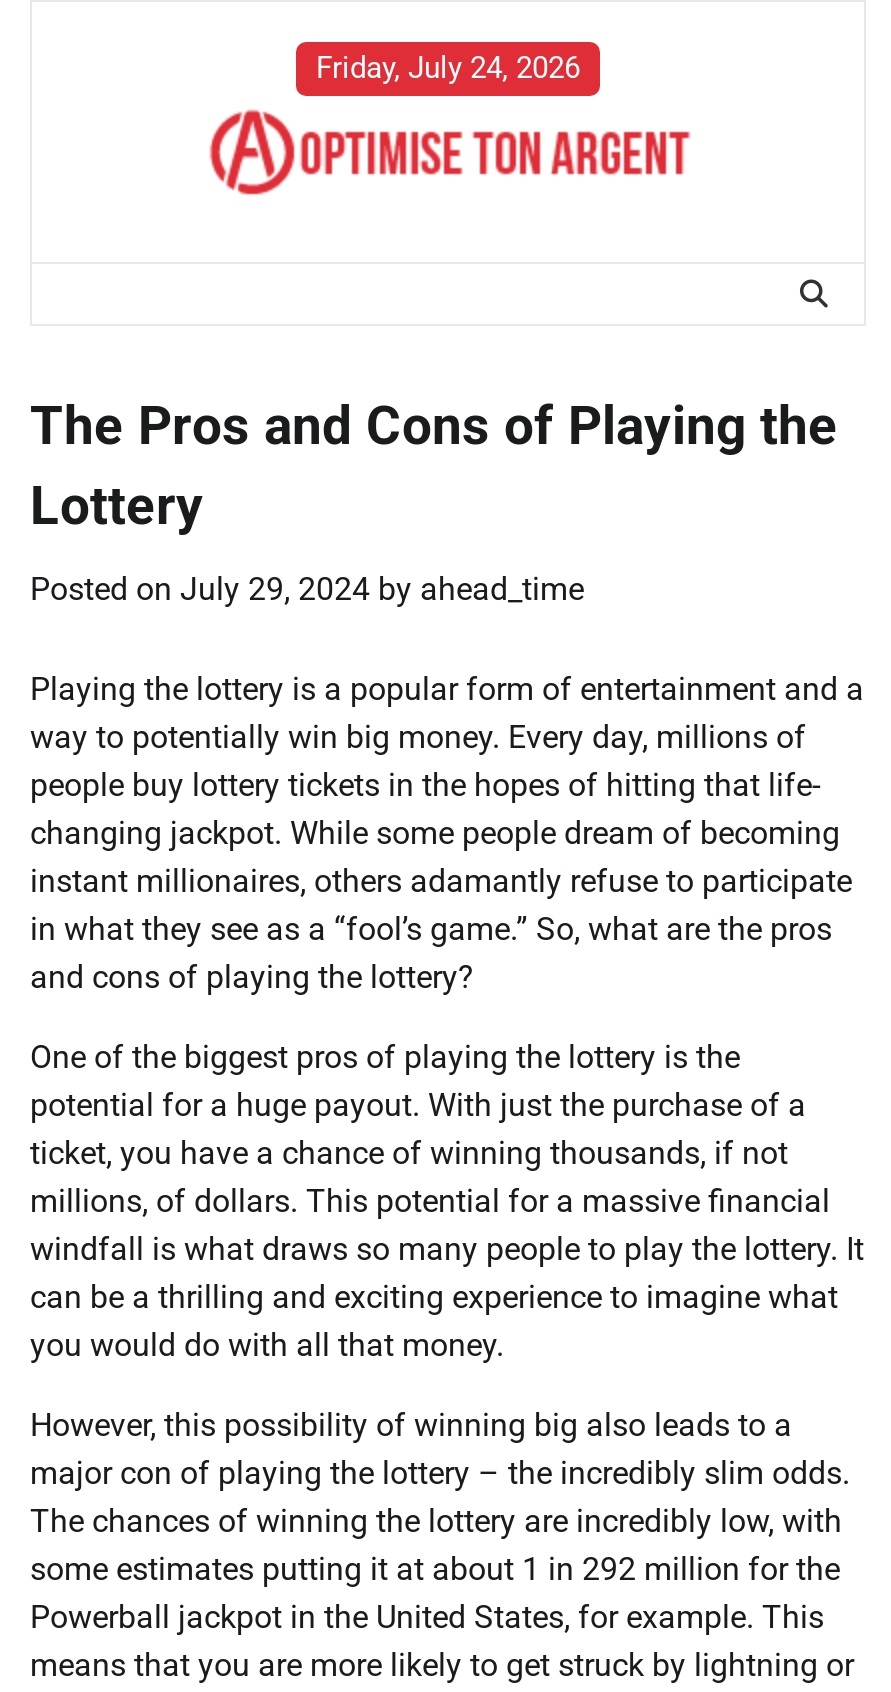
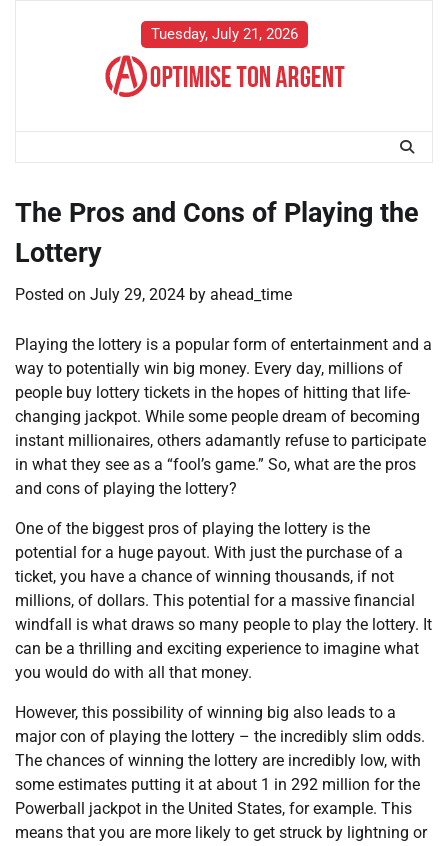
[316,50,580,86] Friday, July 24, 2026 -> [150,25,297,43] Tuesday, July 21, 2026

